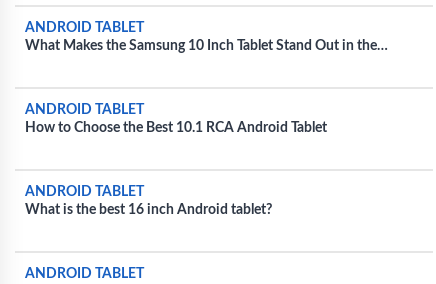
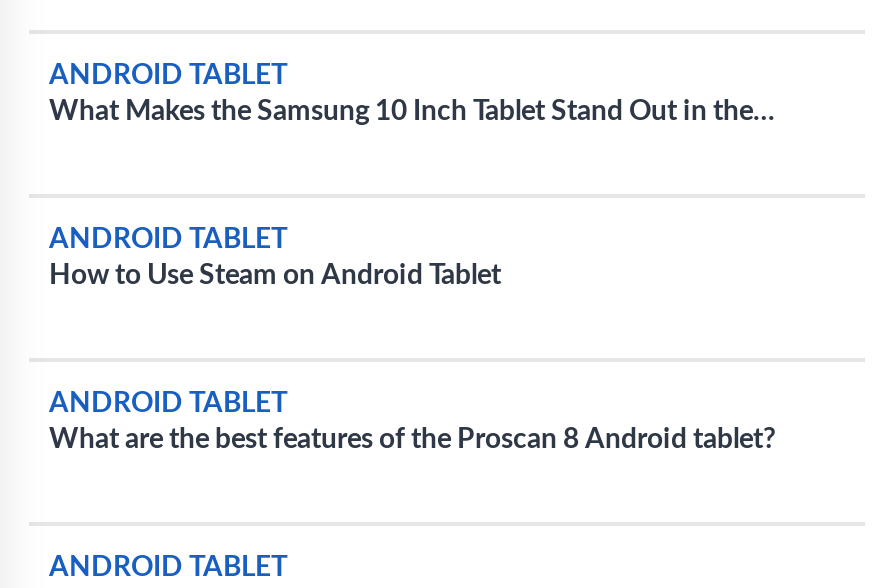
[25,121,327,135] How to Choose the Best 10.1 RCA Android Tablet -> [49,262,501,290] How to Use Steam on Android Tablet
[25,203,272,217] What is the best 16 inch Android tablet? -> [49,426,775,454] What are the best features of the Proscan 8 Android tablet?

